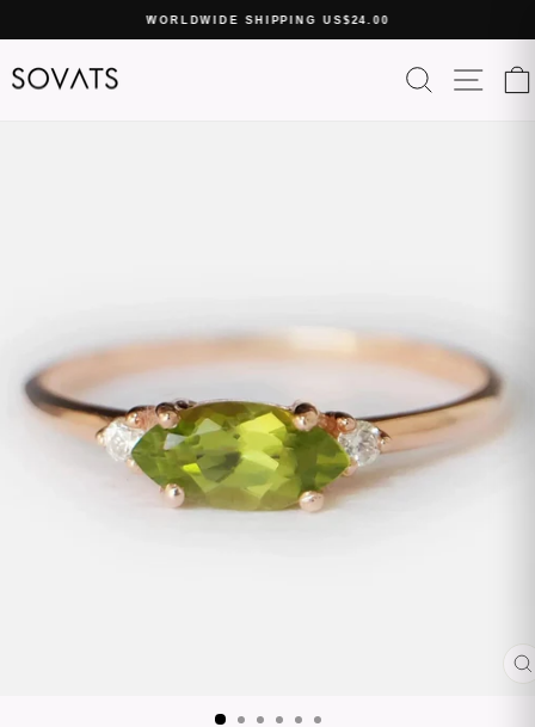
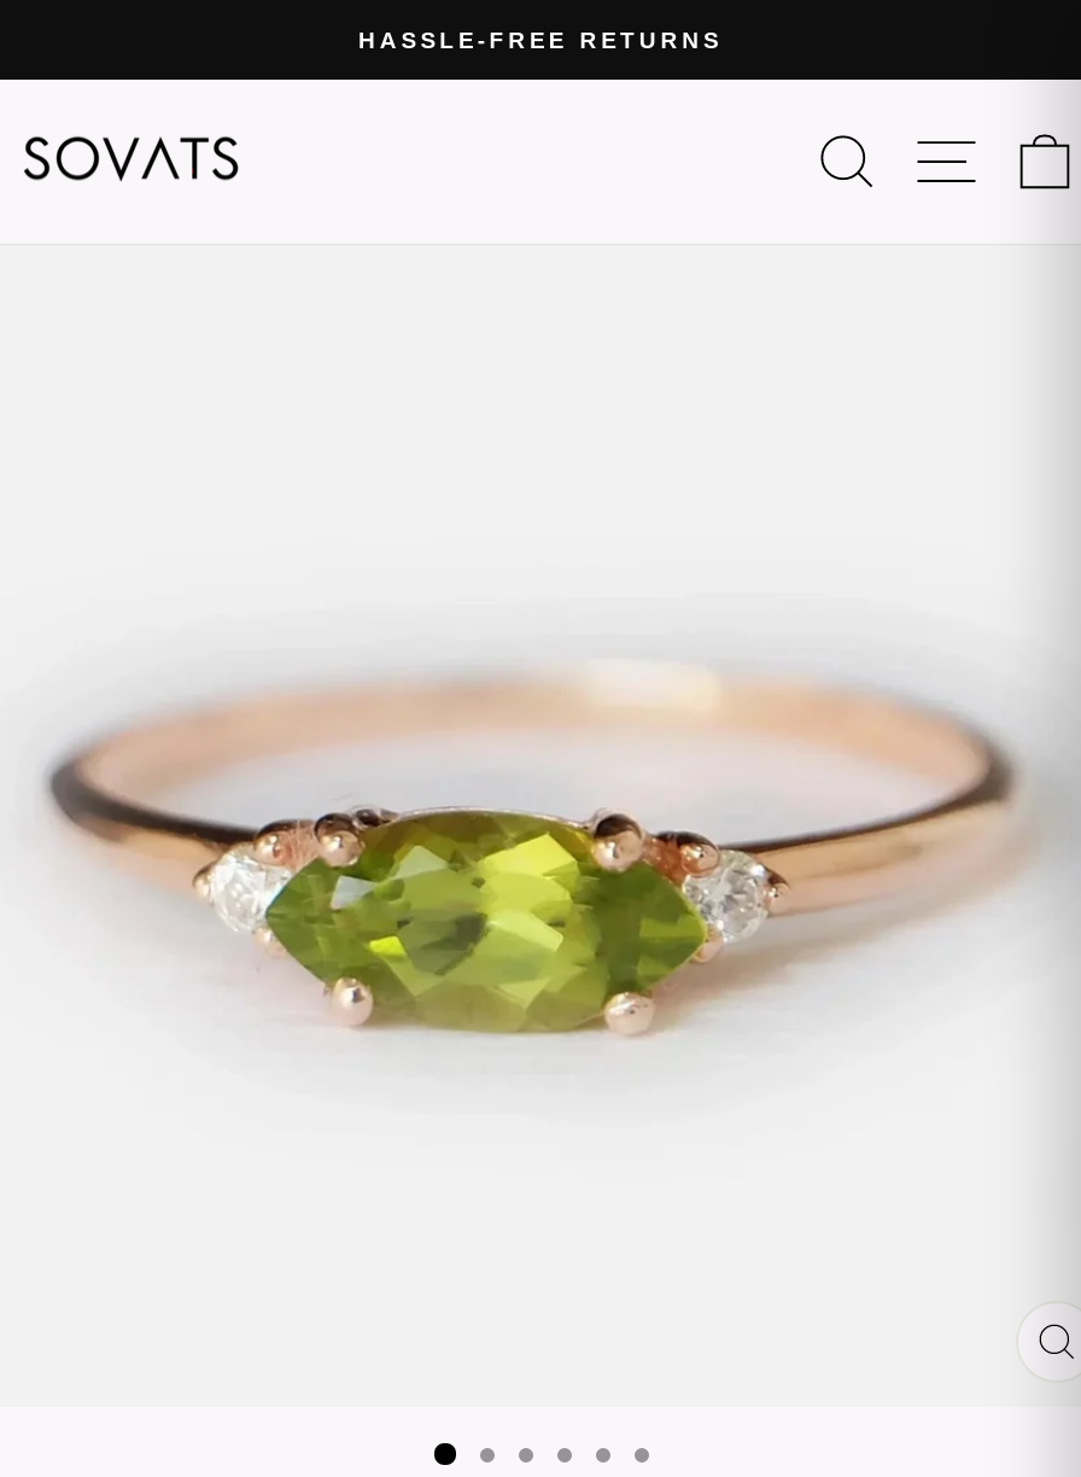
[146,13,389,26] WORLDWIDE SHIPPING US$24.00 -> [358,27,723,53] HASSLE-FREE RETURNS

